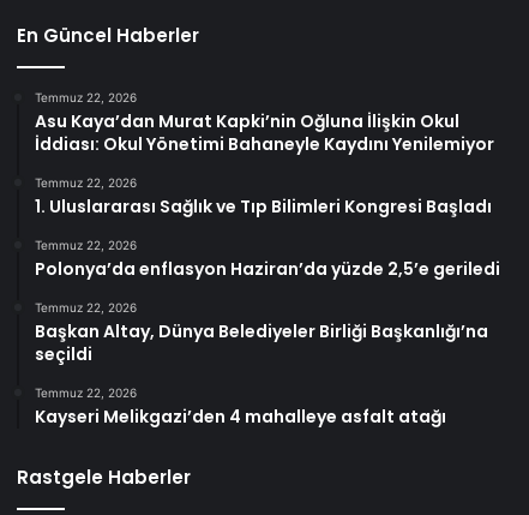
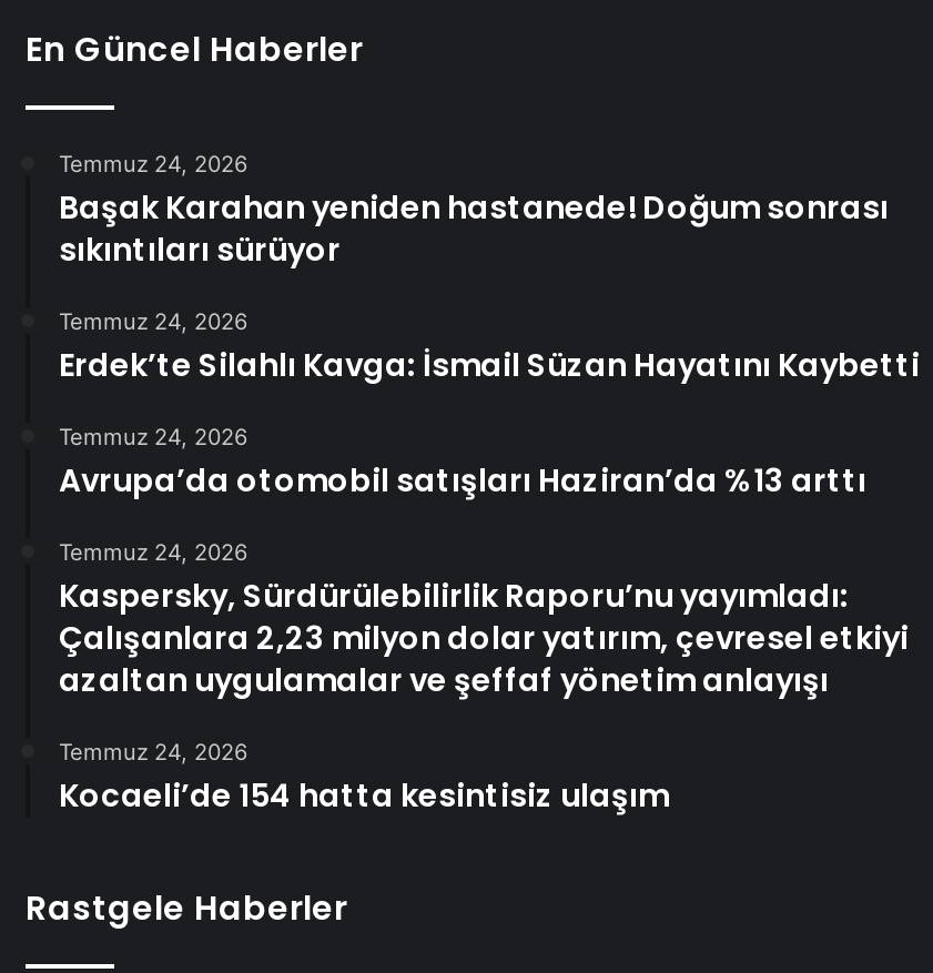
[35,90,494,156] Temmuz 22, 2026 | Asu Kaya’dan Murat Kapki’nin Oğluna İlişkin Okul | İddiası: Okul Yönetimi Bahaneyle Kaydını Yenilemiyor -> [59,149,889,271] Temmuz 24, 2026 | Başak Karahan yeniden hastanede! Doğum sonrası | sıkıntıları sürüyor
[35,175,492,218] Temmuz 22, 2026 | 1. Uluslararası Sağlık ve Tıp Bilimleri Kongresi Başladı -> [59,307,920,387] Temmuz 24, 2026 | Erdek’te Silahlı Kavga: İsmail Süzan Hayatını Kaybetti
[35,237,500,281] Temmuz 22, 2026 | Polonya’da enflasyon Haziran’da yüzde 2,5’e geriledi -> [59,422,866,502] Temmuz 24, 2026 | Avrupa’da otomobil satışları Haziran’da %13 arttı
[35,300,488,366] Temmuz 22, 2026 | Başkan Altay, Dünya Belediyeler Birliği Başkanlığı’na | seçildi -> [59,537,909,702] Temmuz 24, 2026 | Kaspersky, Sürdürülebilirlik Raporu’nu yayımladı: | Çalışanlara 2,23 milyon dolar yatırım, çevresel etkiyi | azaltan uygulamalar ve şeffaf yönetim anlayışı
[35,385,446,428] Temmuz 22, 2026 | Kayseri Melikgazi’den 4 mahalleye asfalt atağı -> [59,737,669,817] Temmuz 24, 2026 | Kocaeli’de 154 hatta kesintisiz ulaşım

